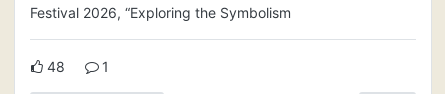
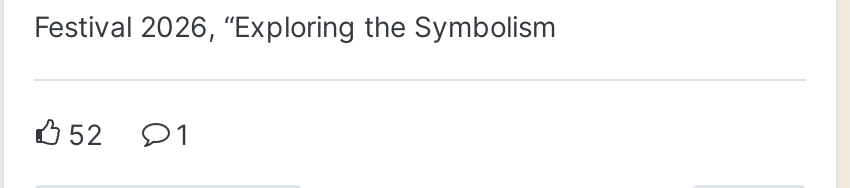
[47,58,65,75] 48 -> [68,116,102,150] 52

